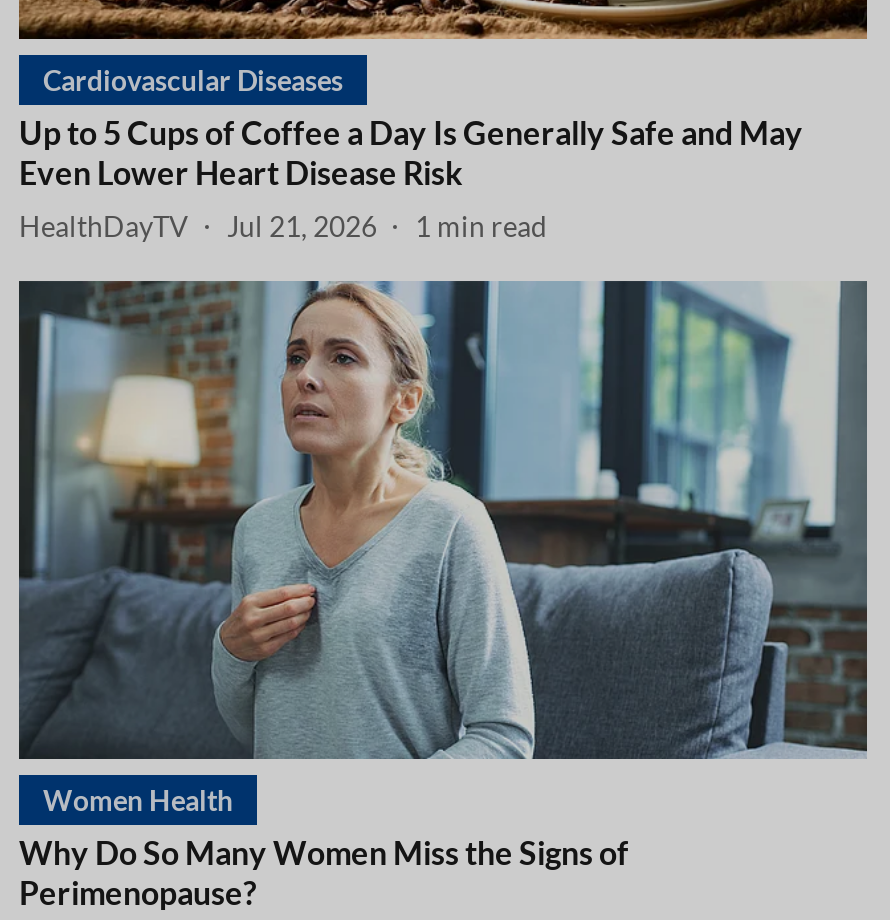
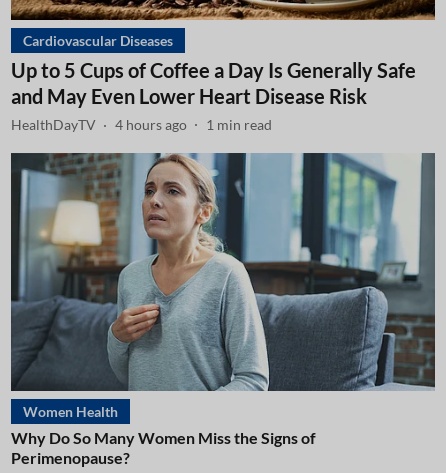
[19,208,547,242] HealthDayTV Jul 21, 2026 1 min read -> [11,116,272,133] HealthDayTV 4 hours ago 1 min read

